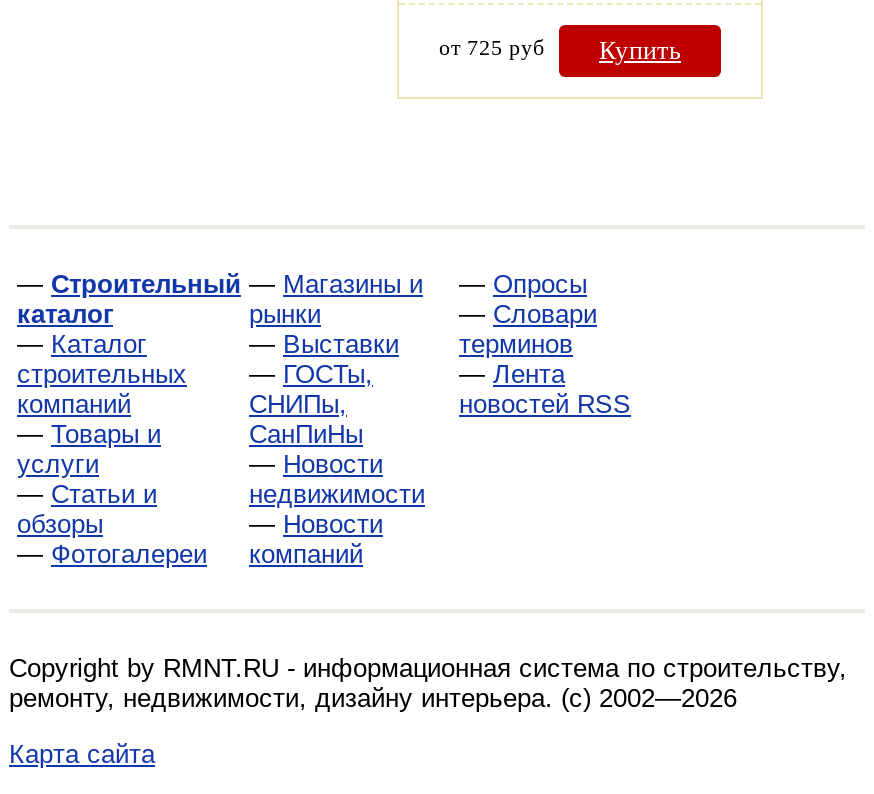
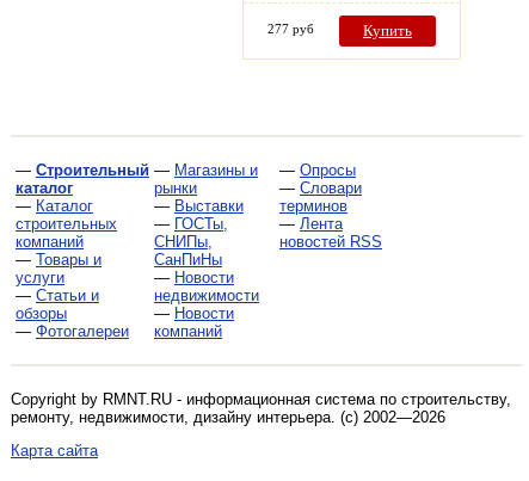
[439,35,545,59] от 725 руб -> [267,21,314,36] 277 руб

